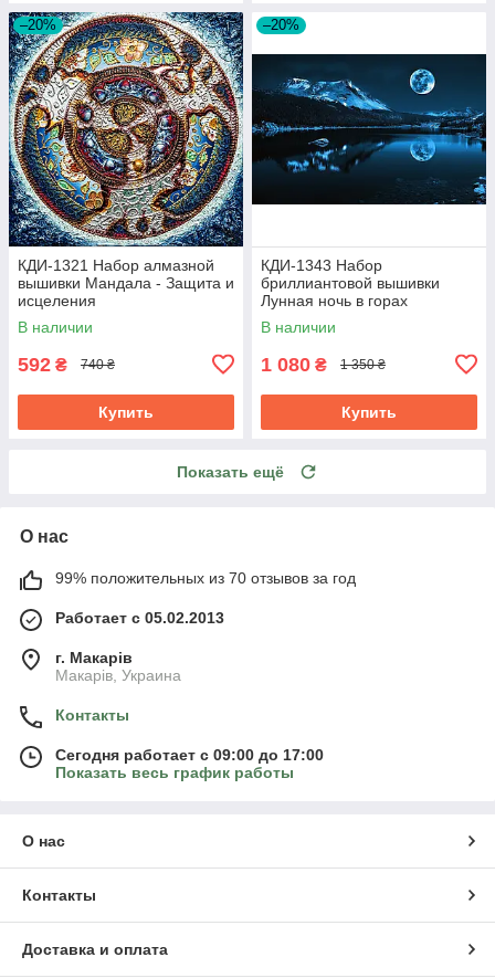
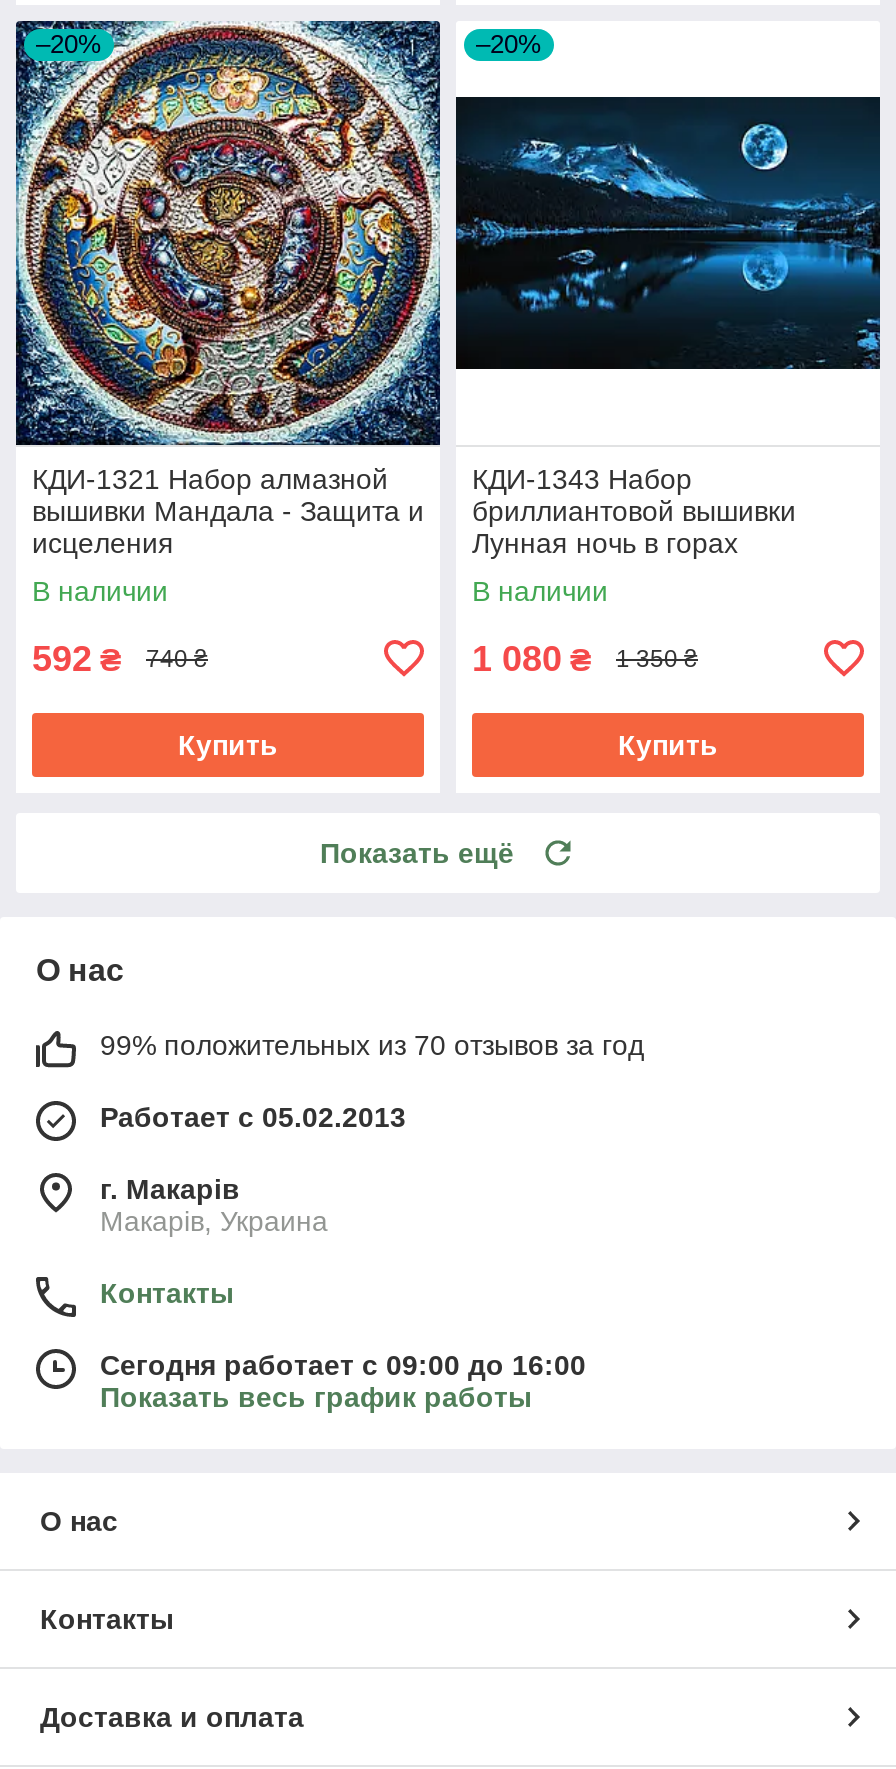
[55,746,324,763] Сегодня работает с 09:00 до 17:00 -> [100,1349,586,1381] Сегодня работает с 09:00 до 16:00

